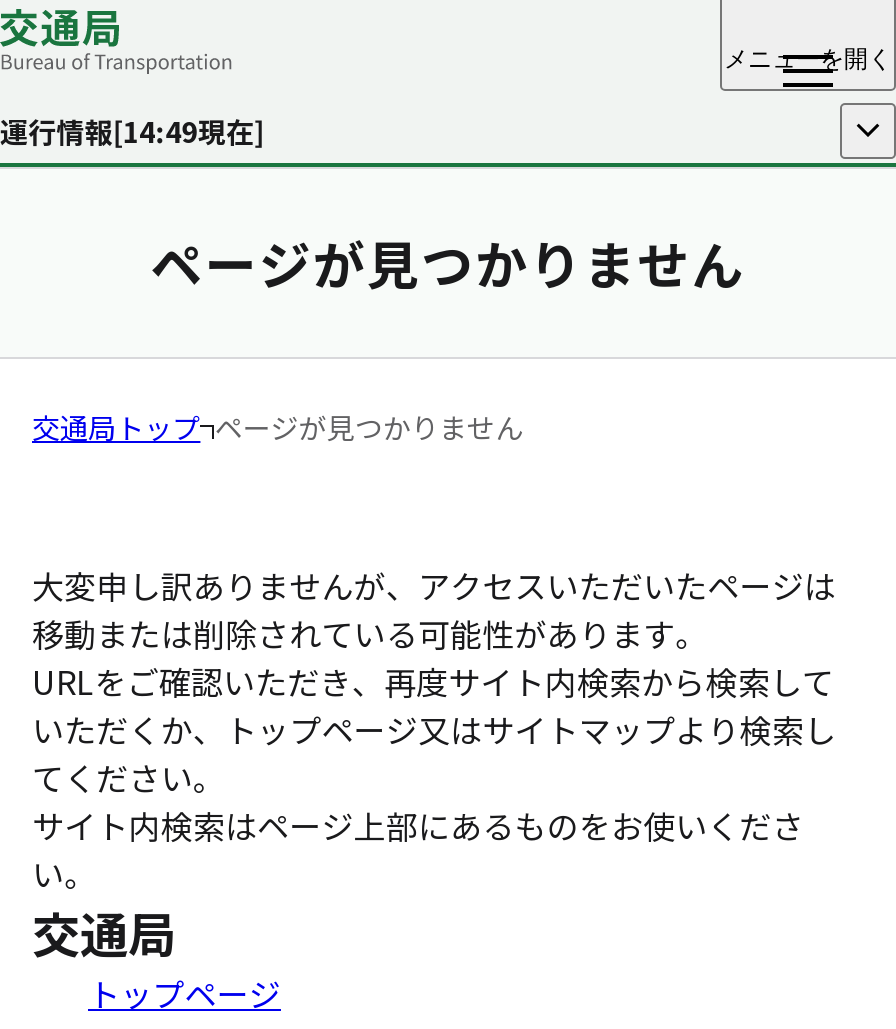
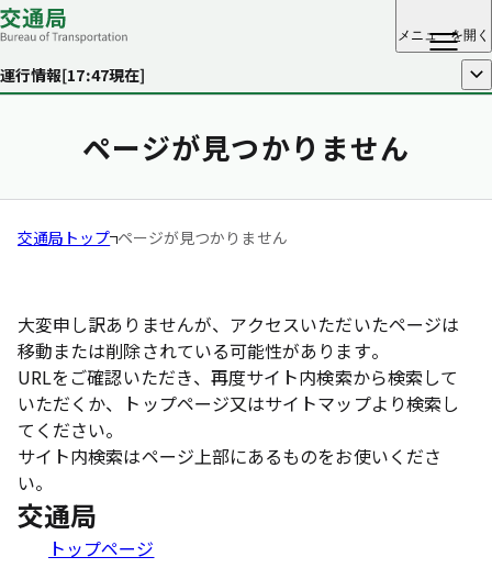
[0,110,264,150] 運行情報[14:49現在] -> [0,63,145,85] 運行情報[17:47現在]

